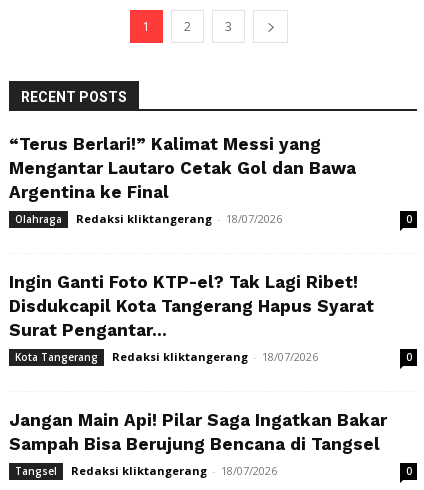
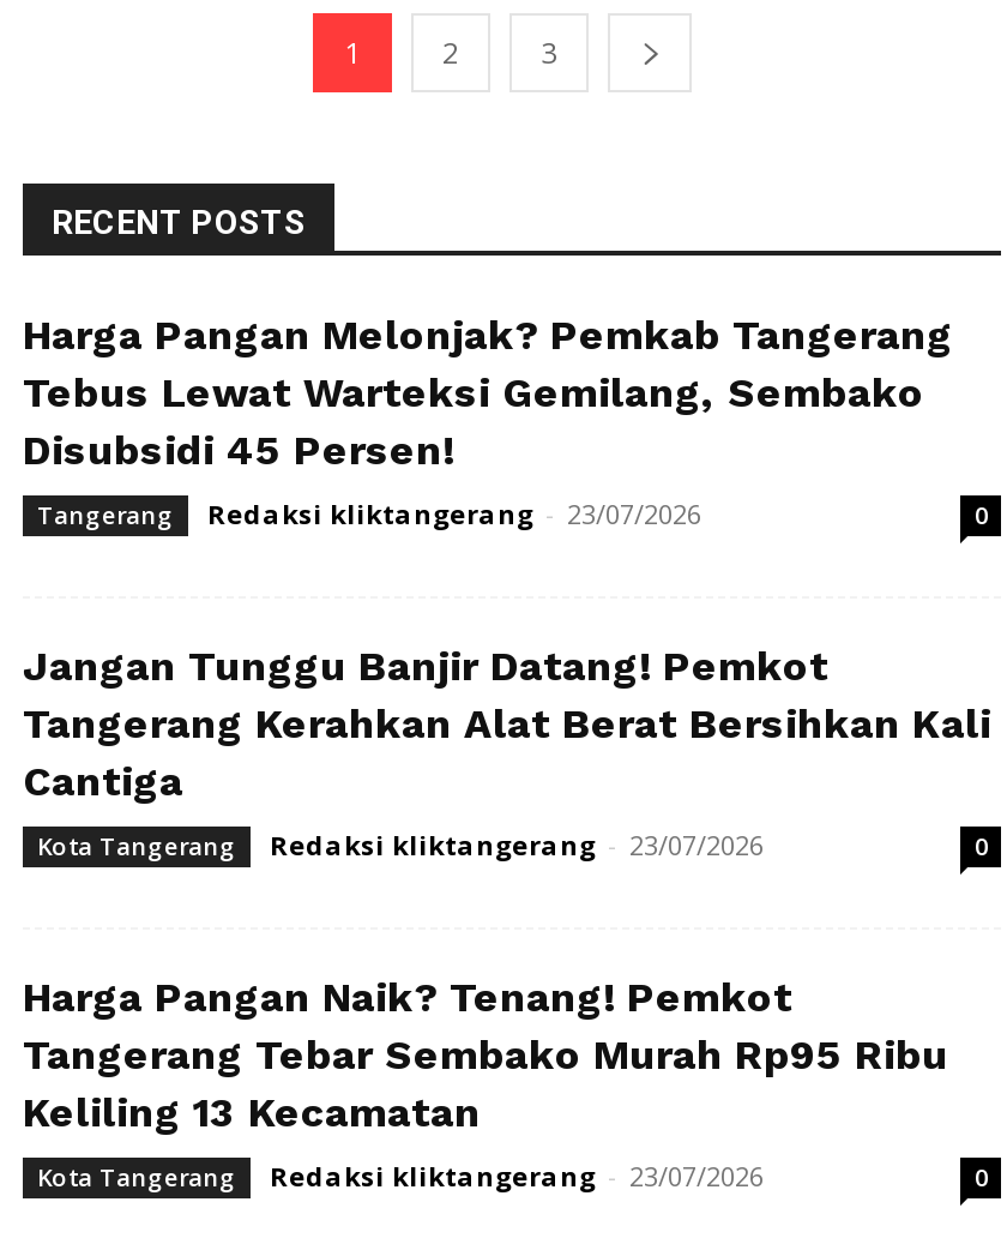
[9,134,356,202] “Terus Berlari!” Kalimat Messi yang | Mengantar Lautaro Cetak Gol dan Bawa | Argentina ke Final -> [23,311,953,474] Harga Pangan Melonjak? Pemkab Tangerang | Tebus Lewat Warteksi Gemilang, Sembako | Disubsidi 45 Persen!
[15,211,282,226] Olahraga | Redaksi kliktangerang - 18/07/2026 -> [37,495,701,531] Tangerang | Redaksi kliktangerang - 23/07/2026
[9,272,374,340] Ingin Ganti Foto KTP-el? Tak Lagi Ribet! | Disdukcapil Kota Tangerang Hapus Syarat | Surat Pengantar... -> [23,642,991,805] Jangan Tunggu Banjir Datang! Pemkot | Tangerang Kerahkan Alat Berat Bersihkan Kali | Cantiga
[112,349,318,364] Redaksi kliktangerang - 18/07/2026 -> [270,827,764,863] Redaksi kliktangerang - 23/07/2026
[9,410,387,454] Jangan Main Api! Pilar Saga Ingatkan Bakar | Sampah Bisa Berujung Bencana di Tangsel -> [23,973,948,1136] Harga Pangan Naik? Tenang! Pemkot | Tangerang Tebar Sembako Murah Rp95 Ribu | Keliling 13 Kecamatan
[15,463,277,478] Tangsel | Redaksi kliktangerang - 18/07/2026 -> [37,1158,764,1194] Kota Tangerang | Redaksi kliktangerang - 23/07/2026

